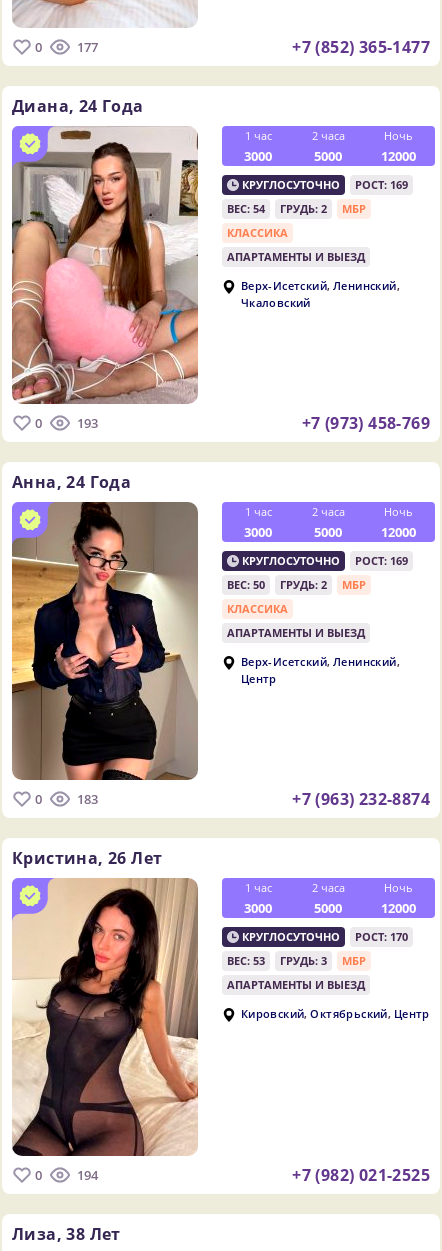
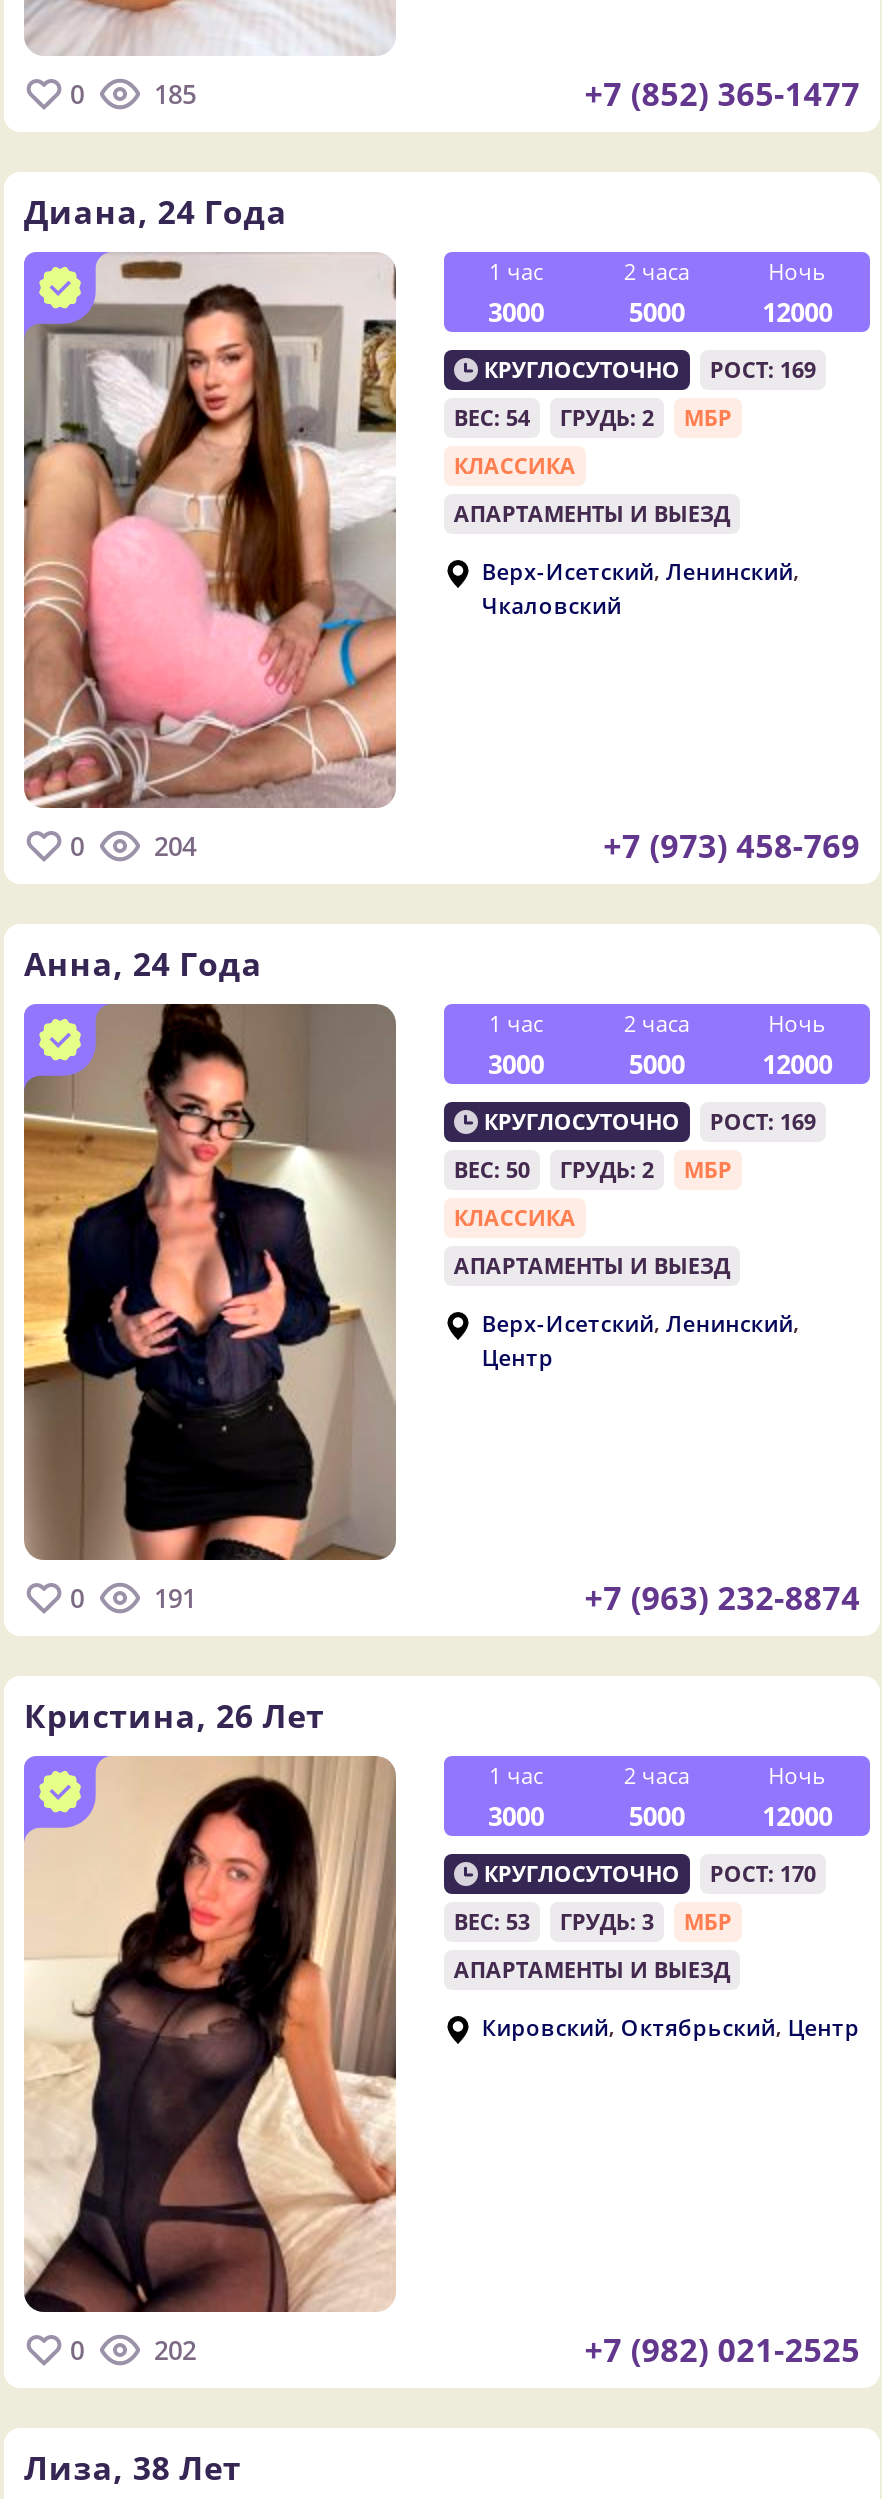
[35,38,98,56] 0 177 -> [70,76,196,112] 0 185
[35,414,98,432] 0 193 -> [70,828,196,864] 0 204
[35,790,98,808] 0 183 -> [70,1580,196,1616] 0 191
[35,1166,98,1184] 0 194 -> [70,2332,196,2368] 0 202

